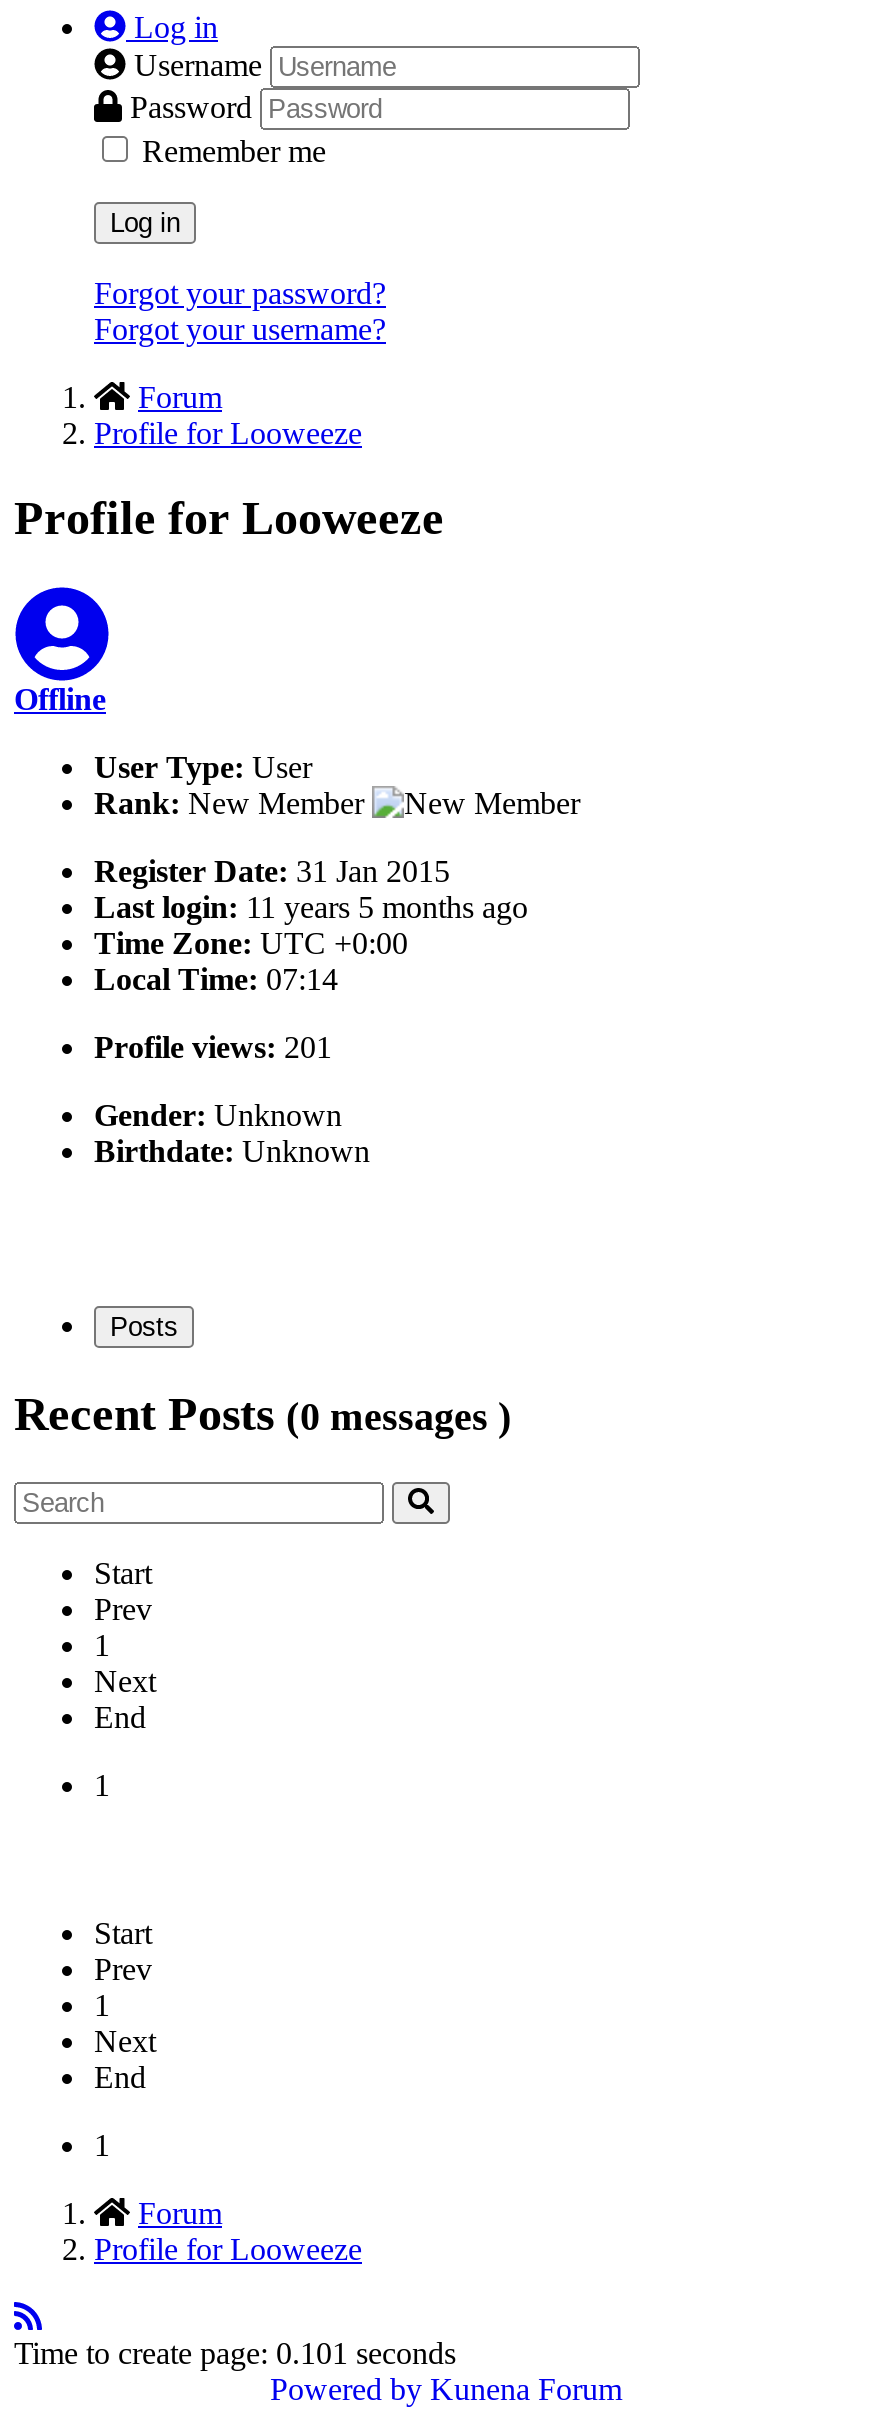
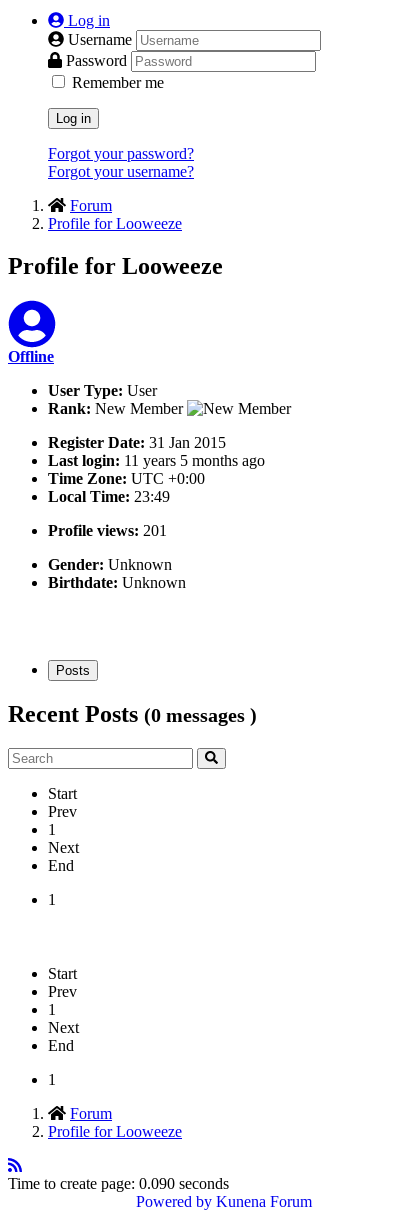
[94,961,338,995] Local Time: 07:14 -> [48,488,170,505] Local Time: 23:49
[14,2335,456,2369] Time to create page: 0.101 seconds -> [8,1174,229,1191] Time to create page: 0.090 seconds

